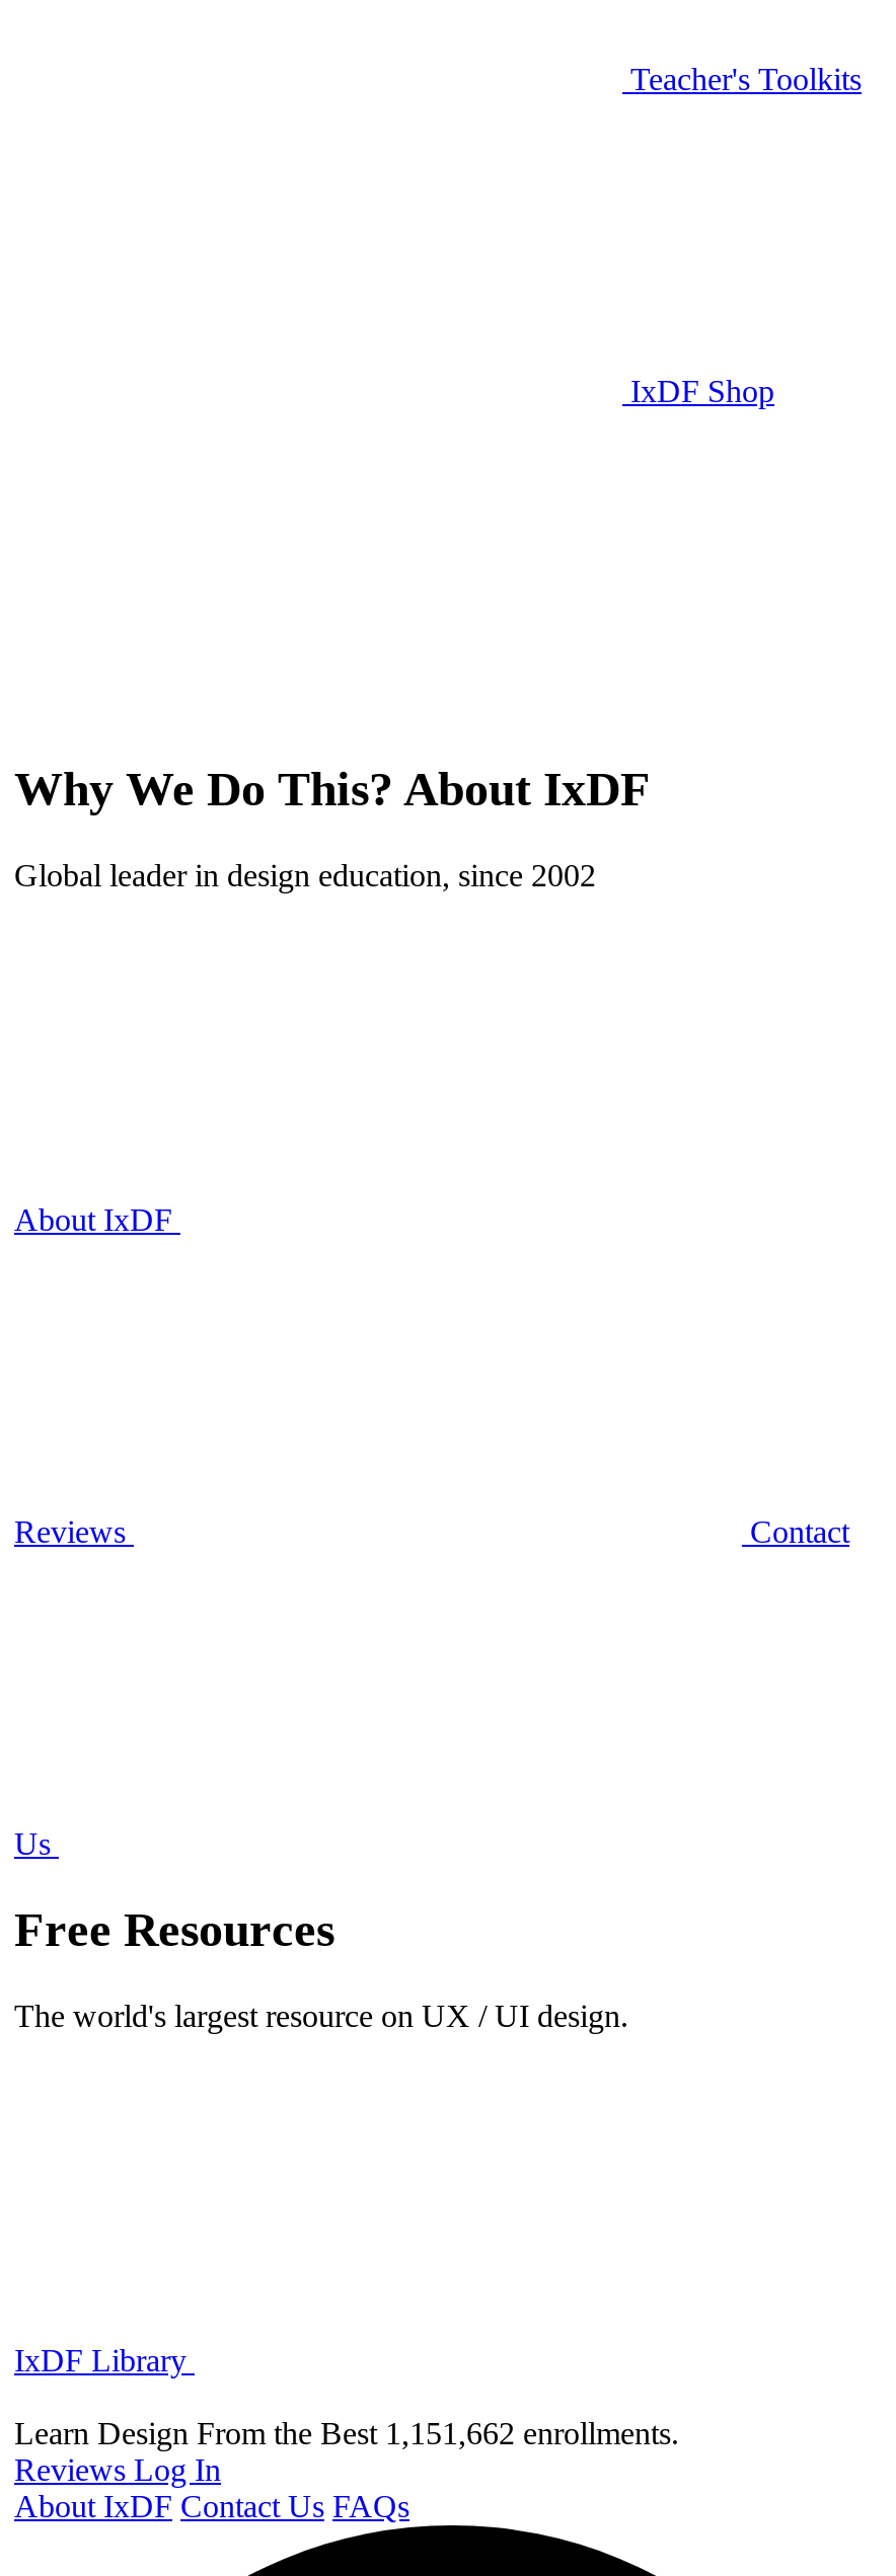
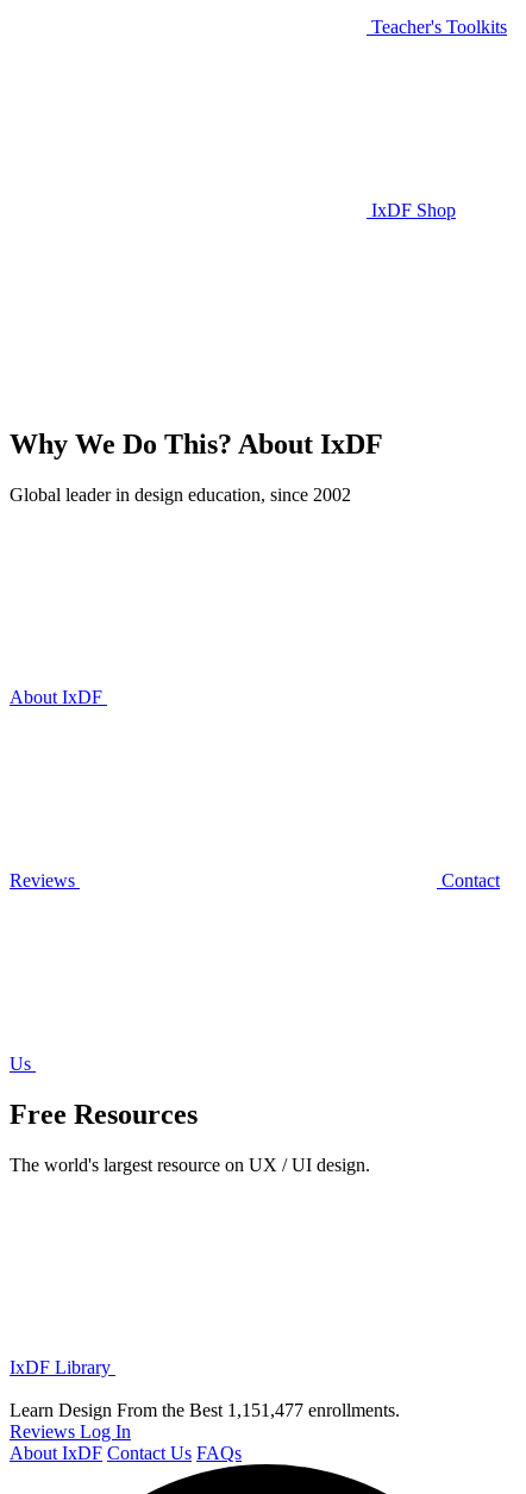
[14,2415,679,2450] Learn Design From the Best 1,151,662 enrollments. -> [10,1400,400,1420] Learn Design From the Best 1,151,477 enrollments.

